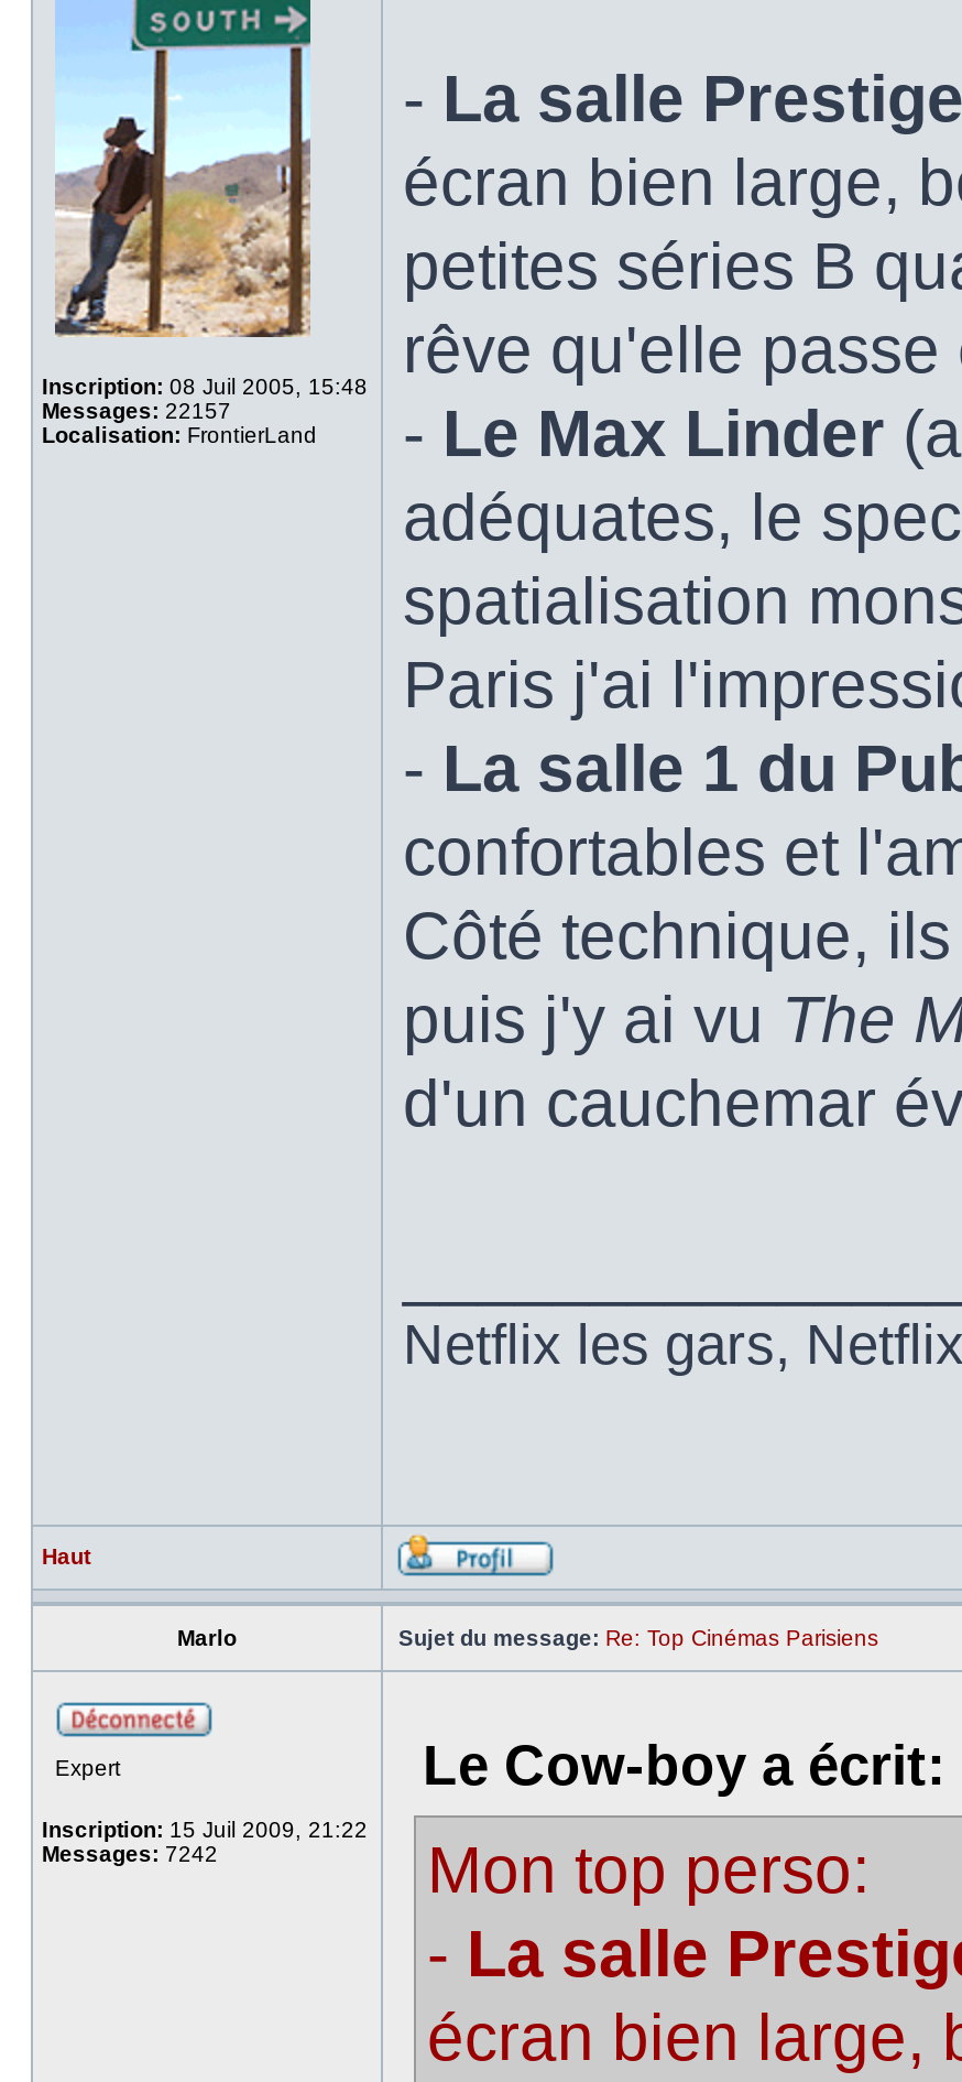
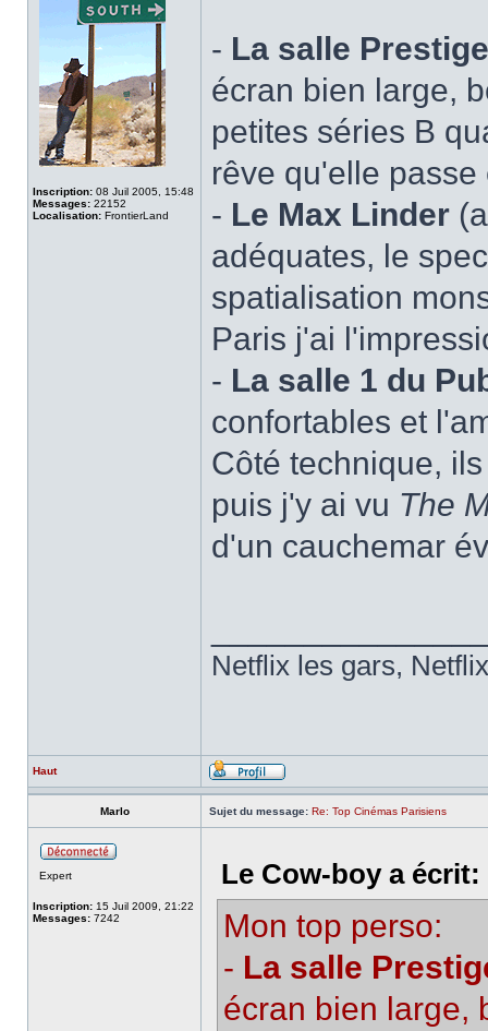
[42,399,231,423] Messages: 22157 -> [33,197,126,209] Messages: 22152

